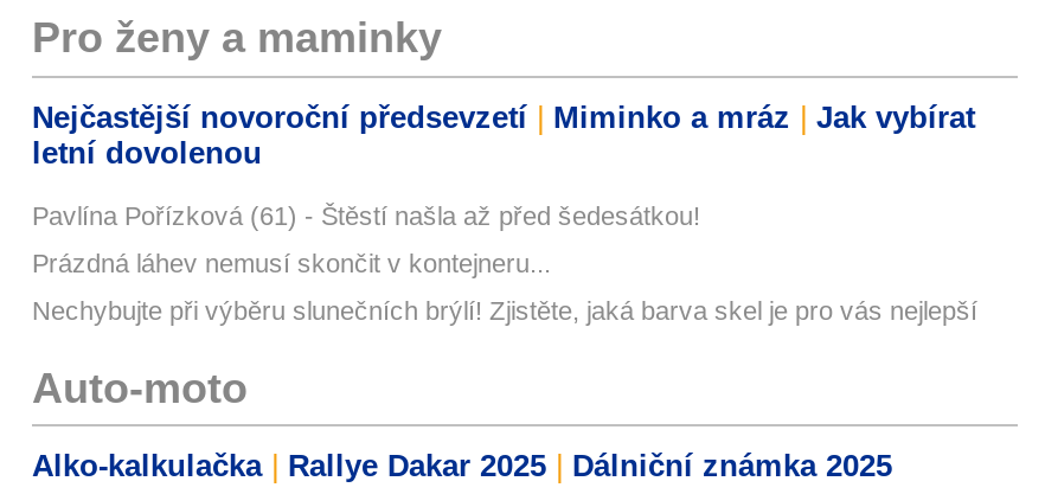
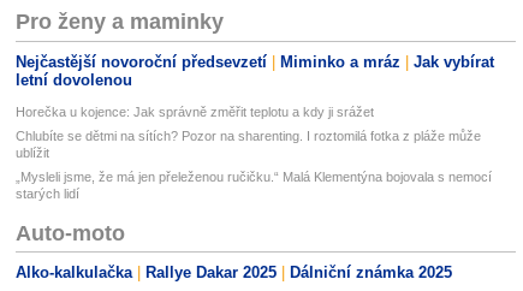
[32,201,700,229] Pavlína Pořízková (61) - Štěstí našla až před šedesátkou! -> [16,104,374,119] Horečka u kojence: Jak správně změřit teplotu a kdy ji srážet
[32,248,551,277] Prázdná láhev nemusí skončit v kontejneru... -> [16,128,481,160] Chlubíte se dětmi na sítích? Pozor na sharenting. I roztomilá fotka z pláže může | ublížit
[32,296,977,324] Nechybujte při výběru slunečních brýlí! Zjistěte, jaká barva skel je pro vás nejlepší -> [16,169,492,201] „Mysleli jsme, že má jen přeleženou ručičku.“ Malá Klementýna bojovala s nemocí | starých lidí

